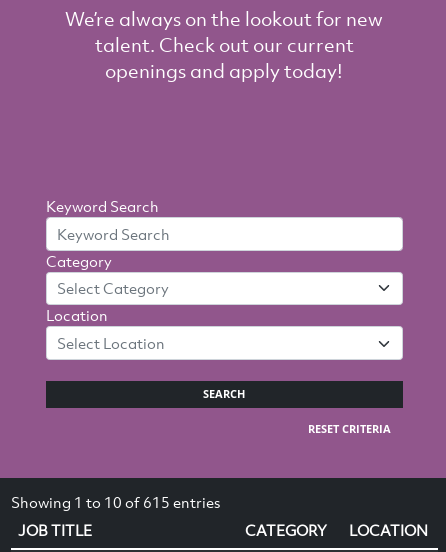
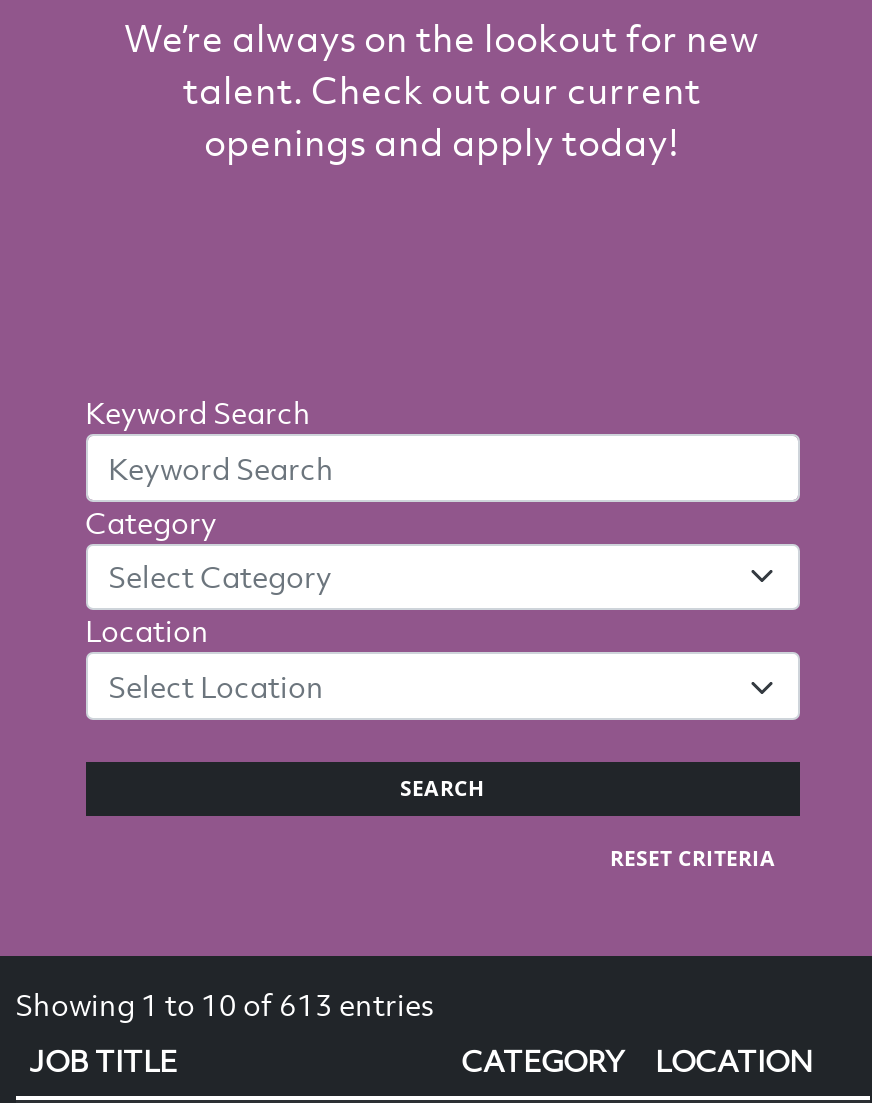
[10,492,219,512] Showing 1 to 10 of 615 entries -> [15,984,433,1024] Showing 1 to 10 of 613 entries

